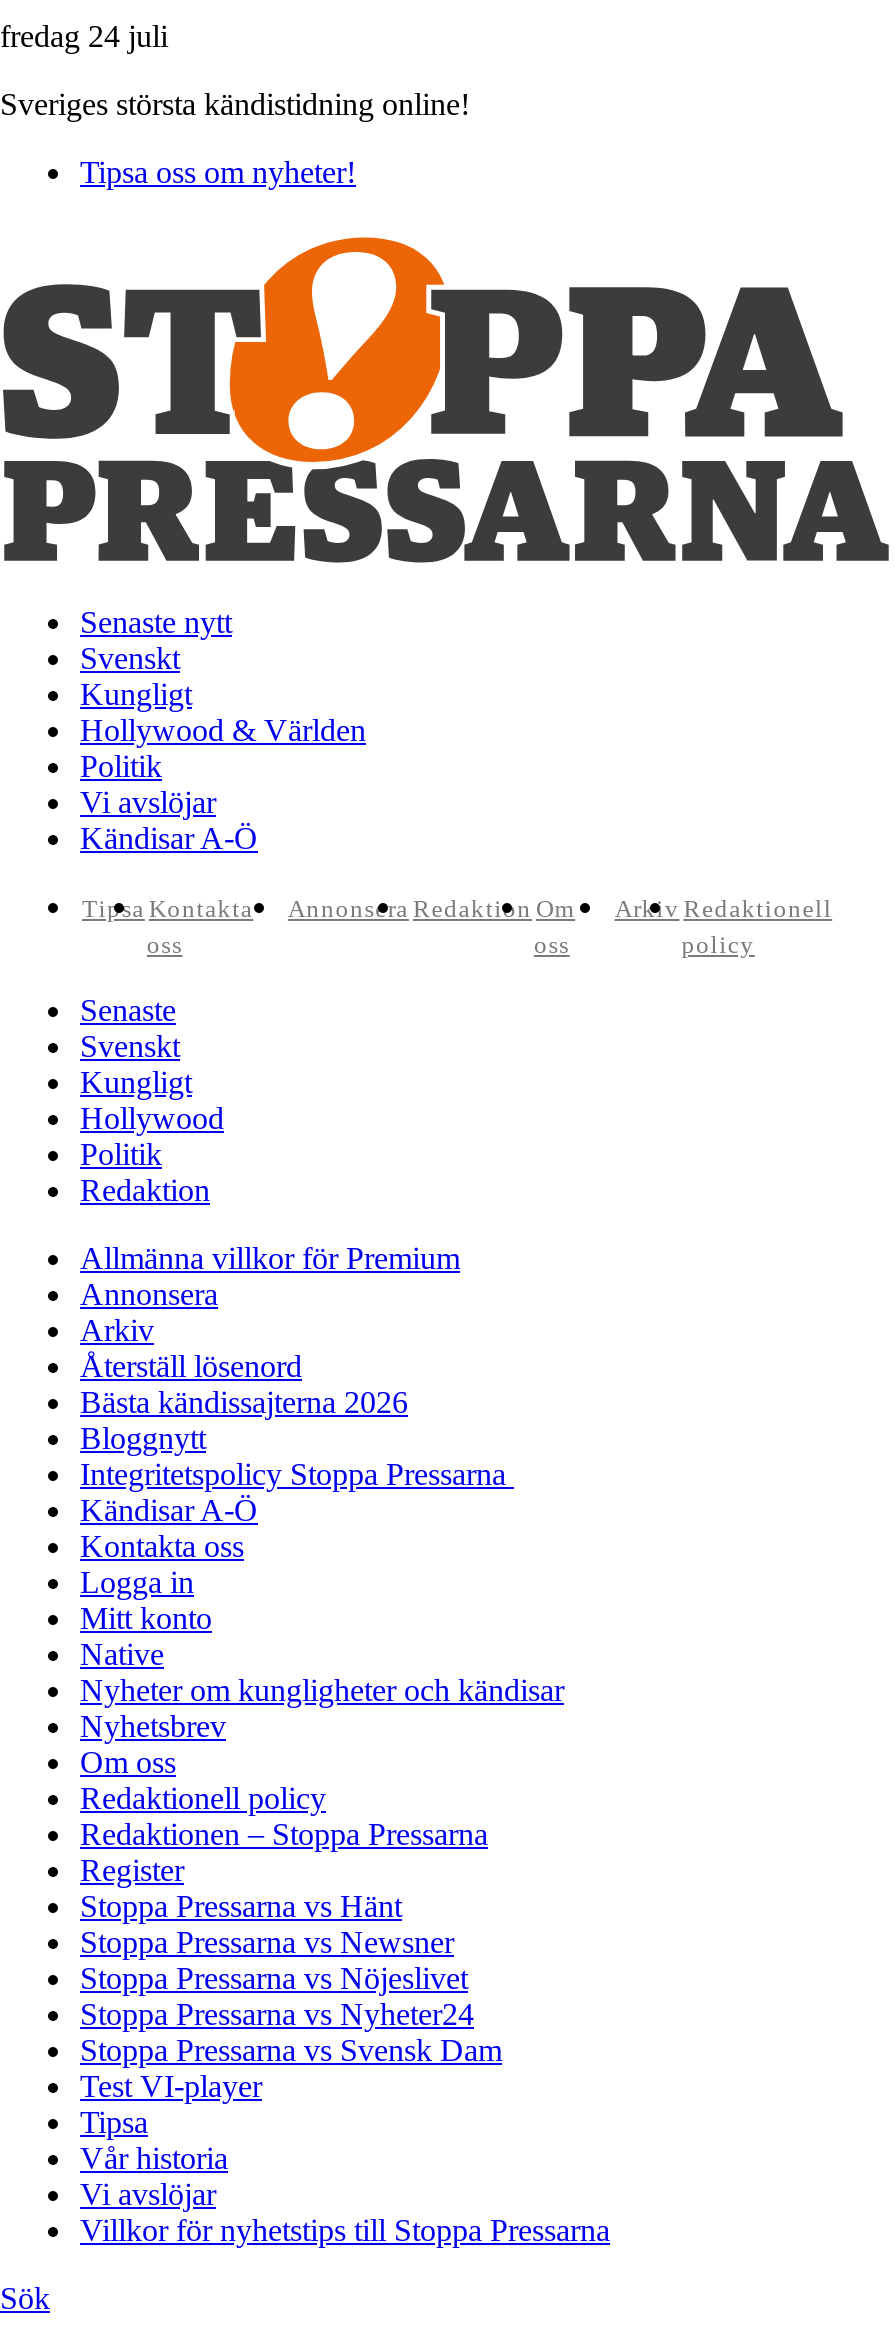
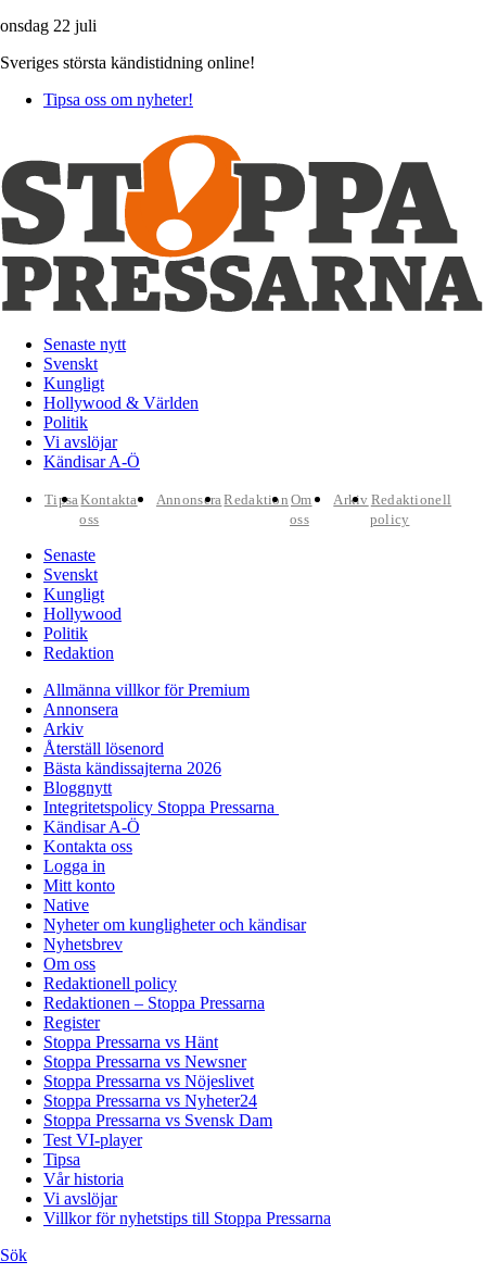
[0,19,168,53] fredag 24 juli -> [0,16,97,35] onsdag 22 juli

